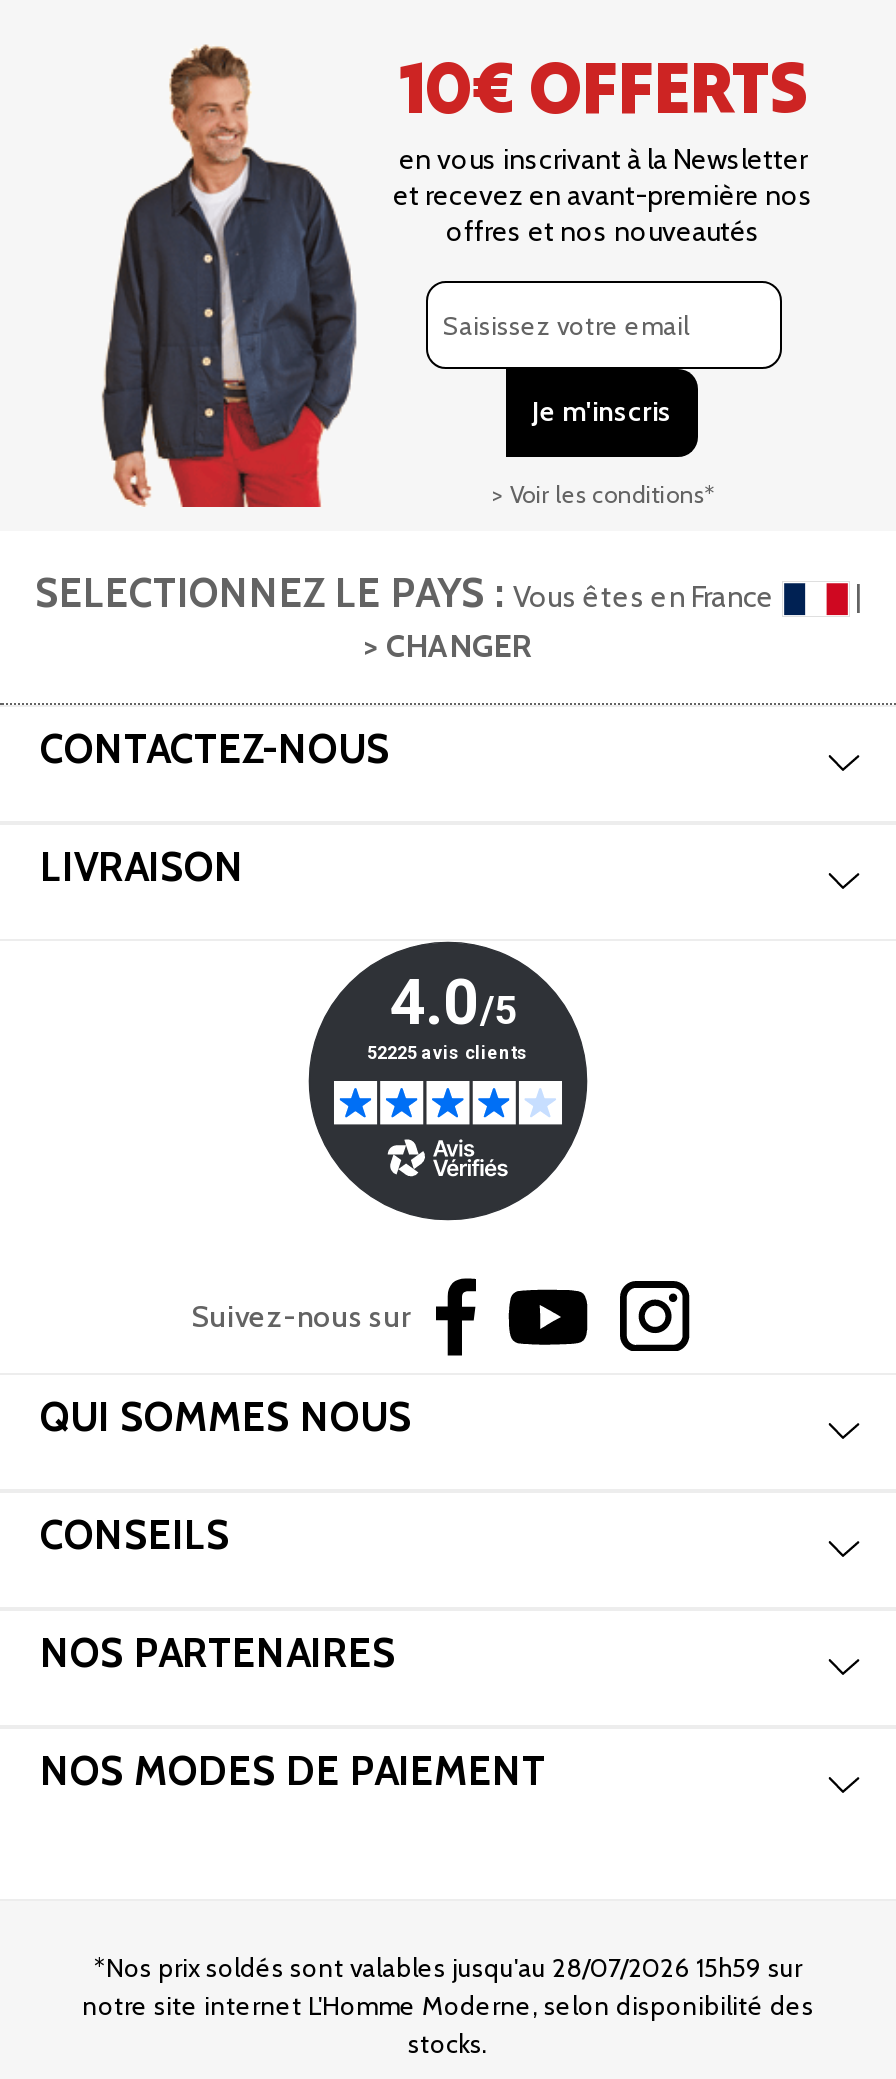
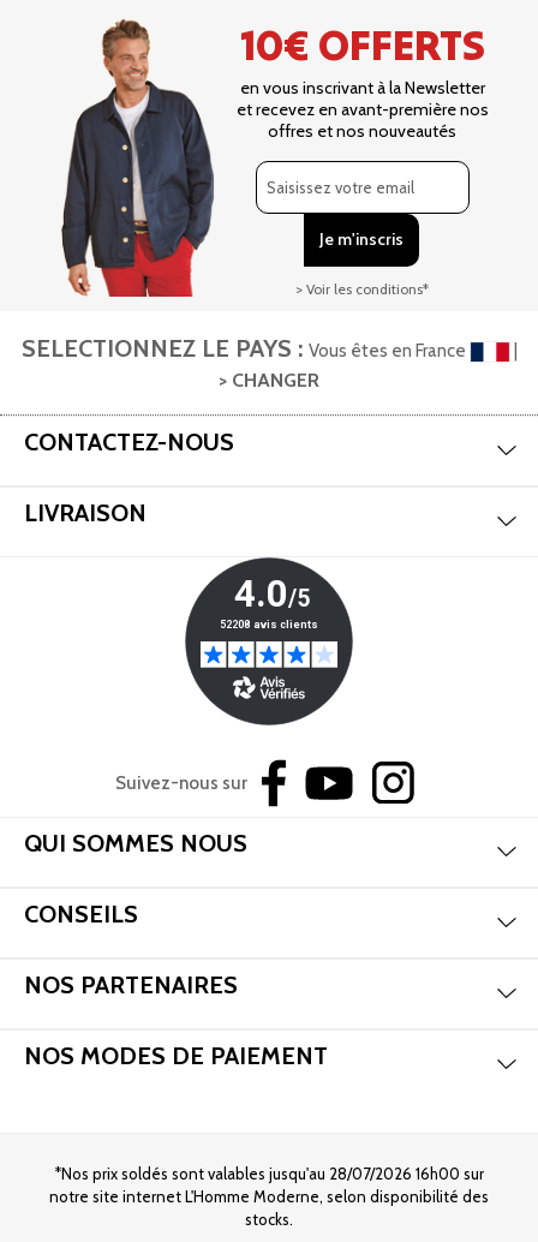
[94,1951,802,1983] *Nos prix soldés sont valables jusqu'au 28/07/2026 15h59 sur -> [54,1164,484,1183] *Nos prix soldés sont valables jusqu'au 28/07/2026 16h00 sur

